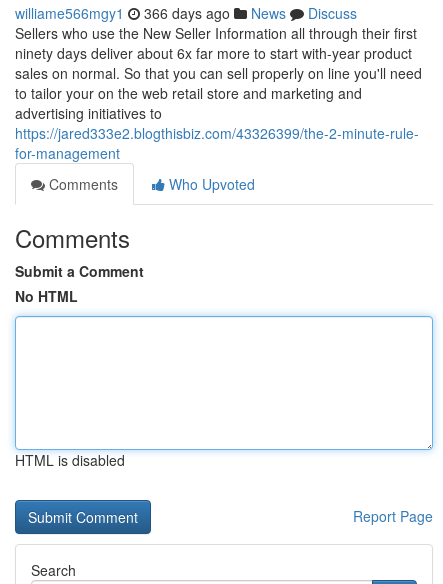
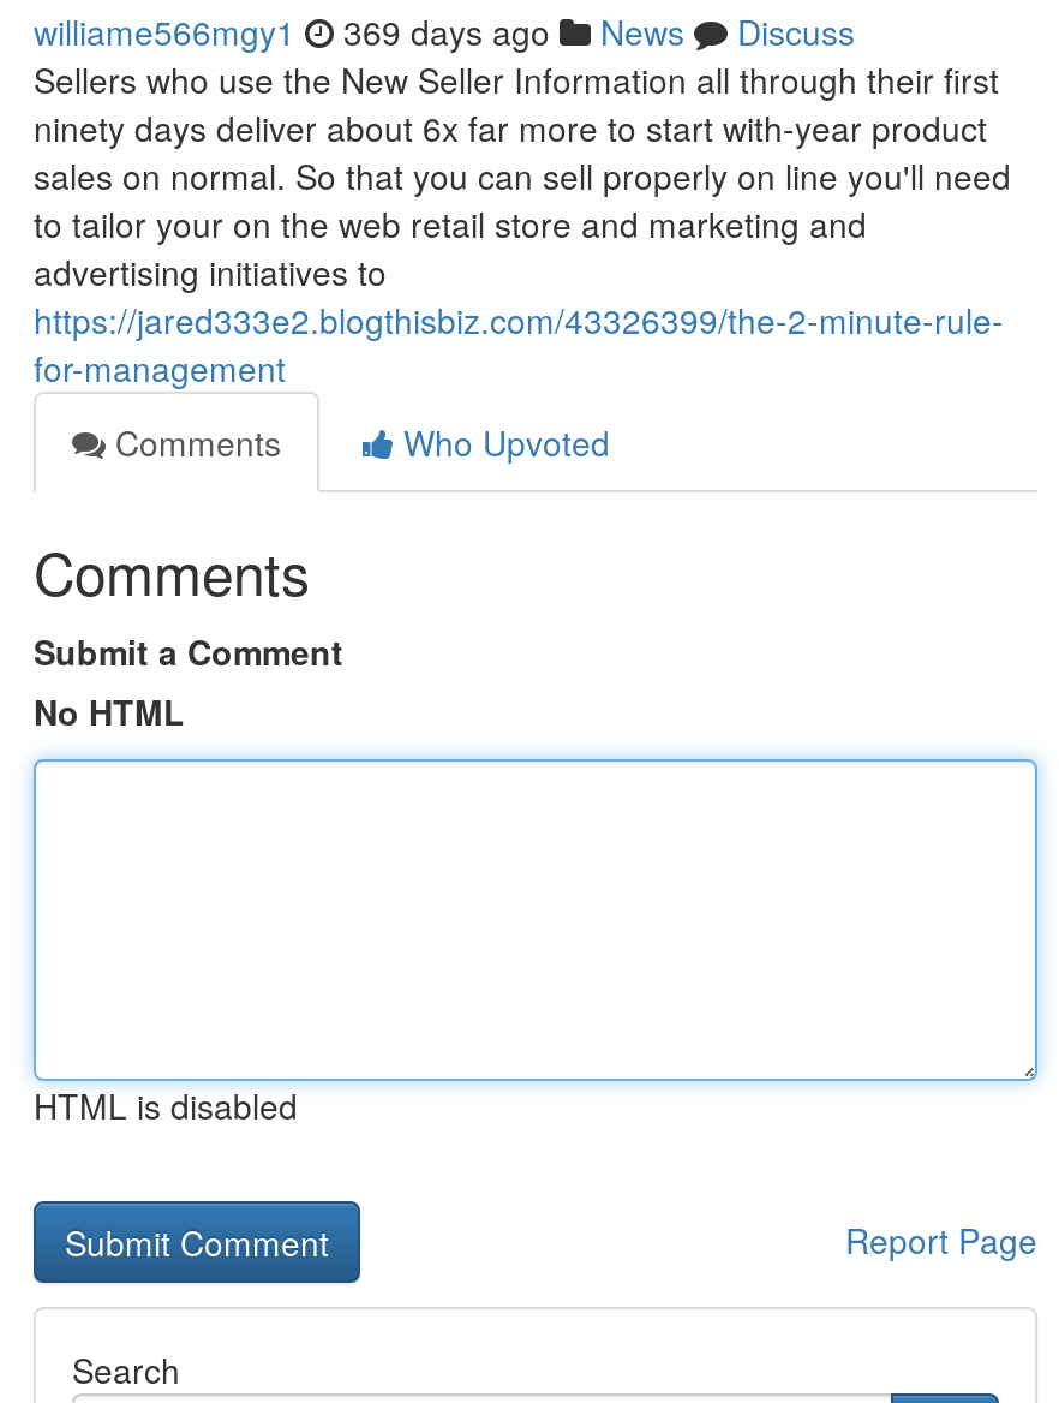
[15,3,357,23] williame566mgy1 366 days ago News Discuss -> [34,7,855,55] williame566mgy1 369 days ago News Discuss

